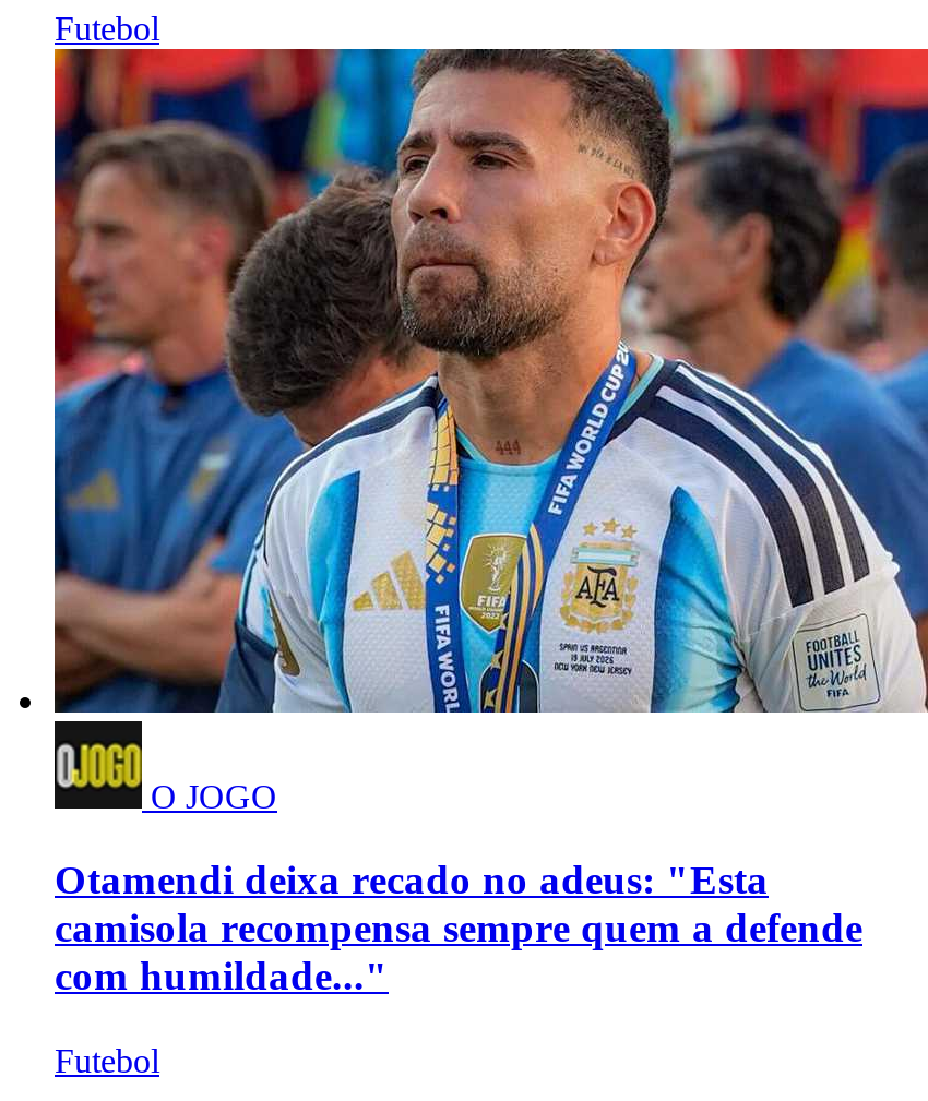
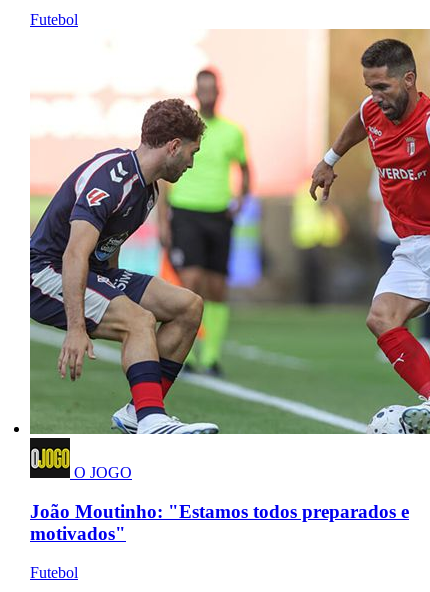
[52,46,921,722] [image] -> [29,29,427,434] [image]
moved [151,777,277,814] -> [74,464,132,481]: O JOGO
[55,857,862,999] Otamendi deixa recado no adeus: "Esta | camisola recompensa sempre quem a defende | com humildade..." -> [30,501,409,544] João Moutinho: "Estamos todos preparados e | motivados"

